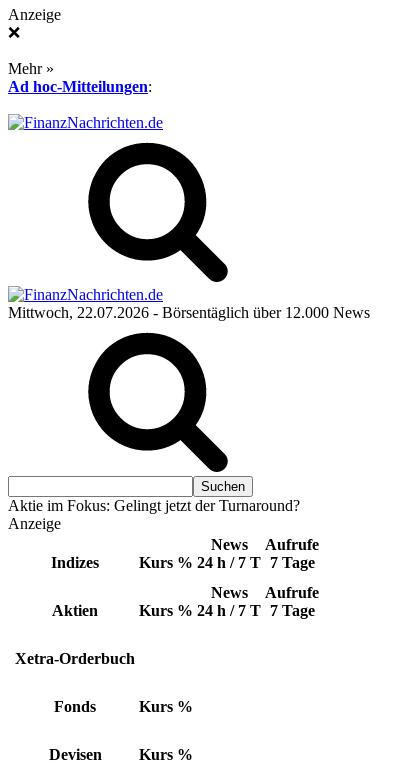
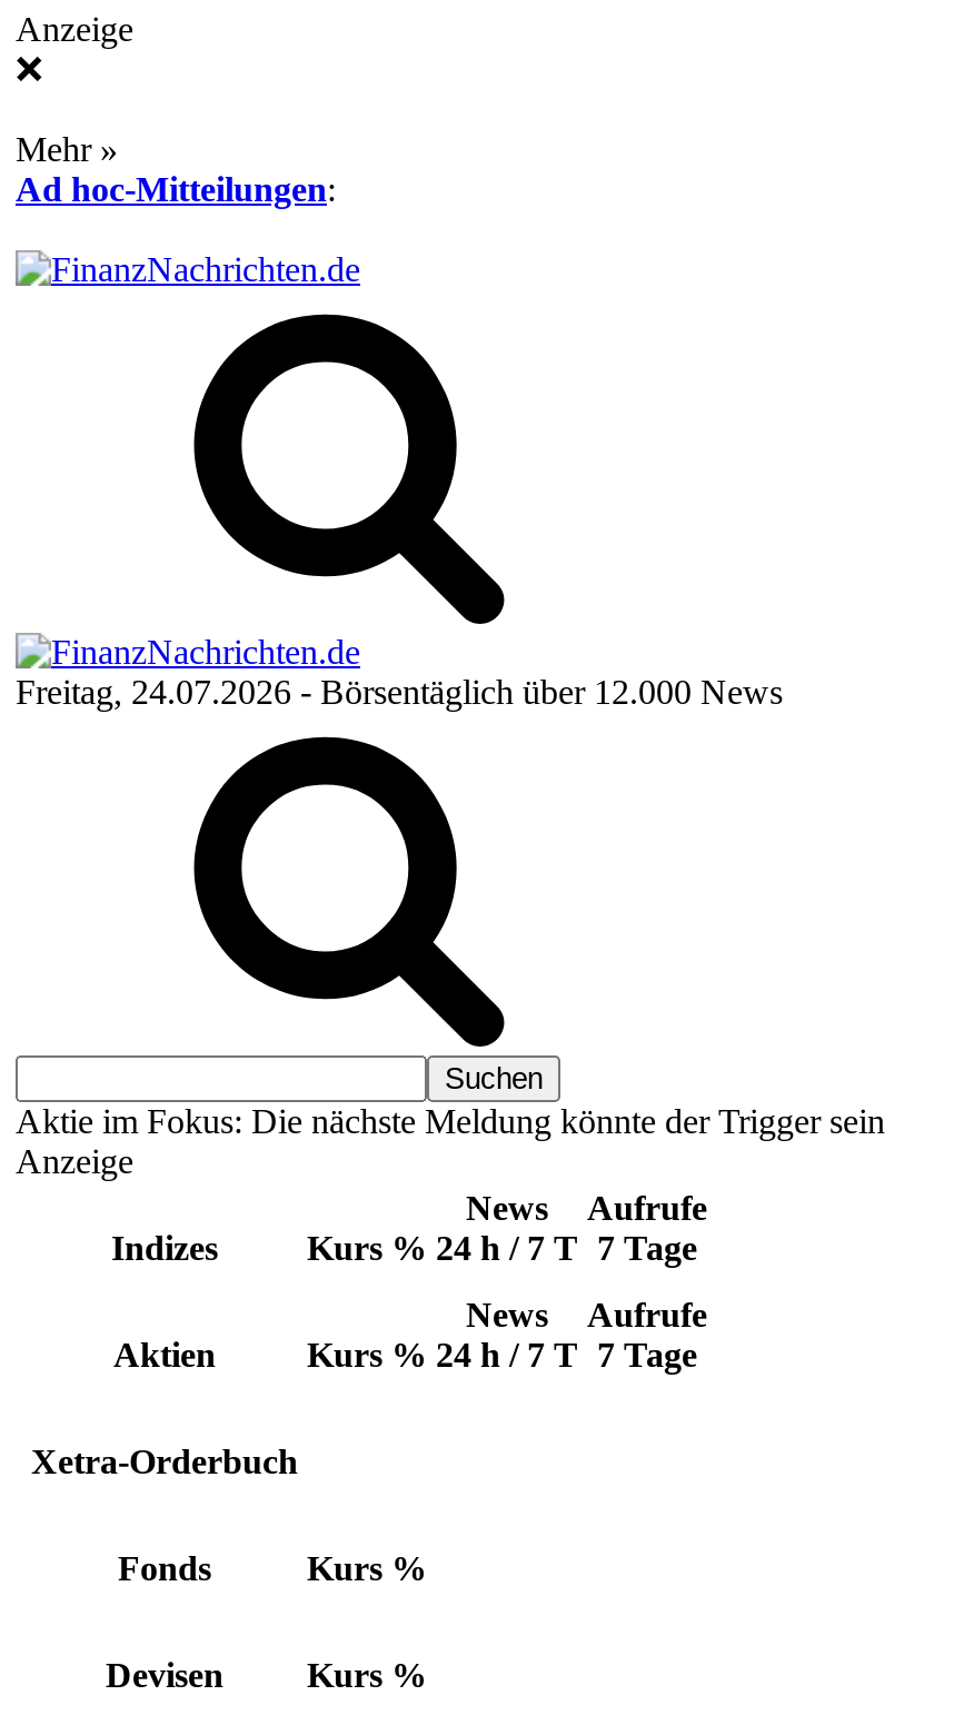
[8,304,370,321] Mittwoch, 22.07.2026 - Börsentäglich über 12.000 News -> [16,673,783,711] Freitag, 24.07.2026 - Börsentäglich über 12.000 News
[8,497,300,514] Aktie im Fokus: Gelingt jetzt der Turnaround? -> [16,1102,885,1140] Aktie im Fokus: Die nächste Meldung könnte der Trigger sein

